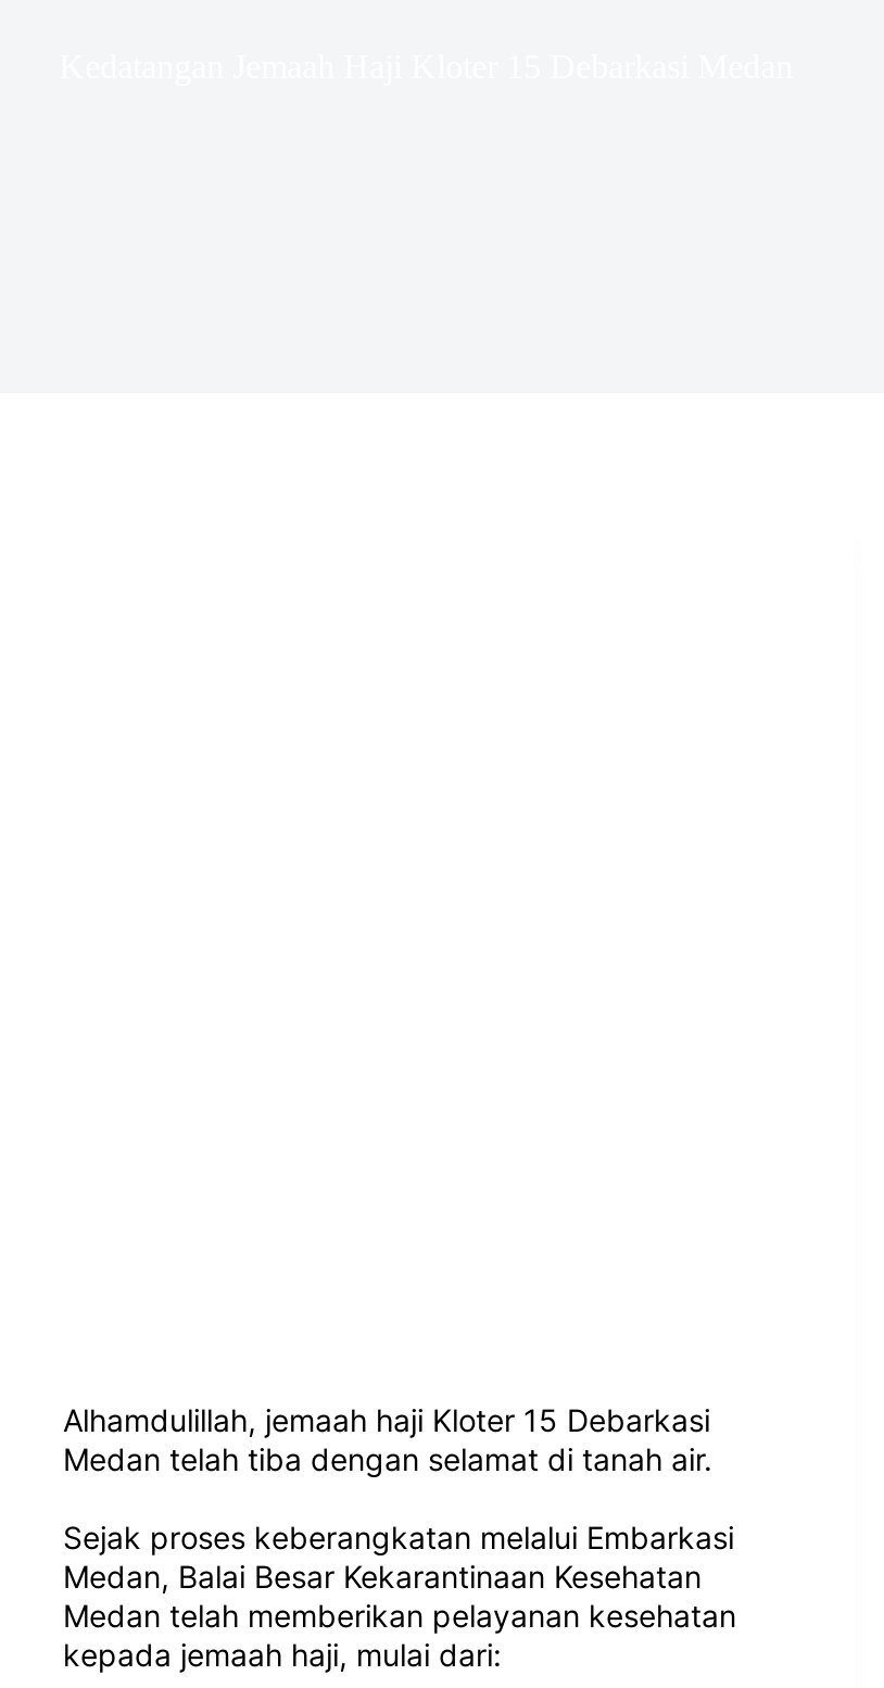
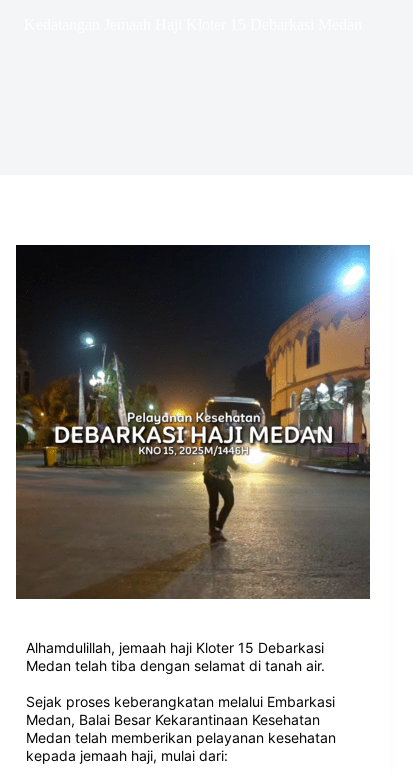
none -> [15,244,371,600] [image]

